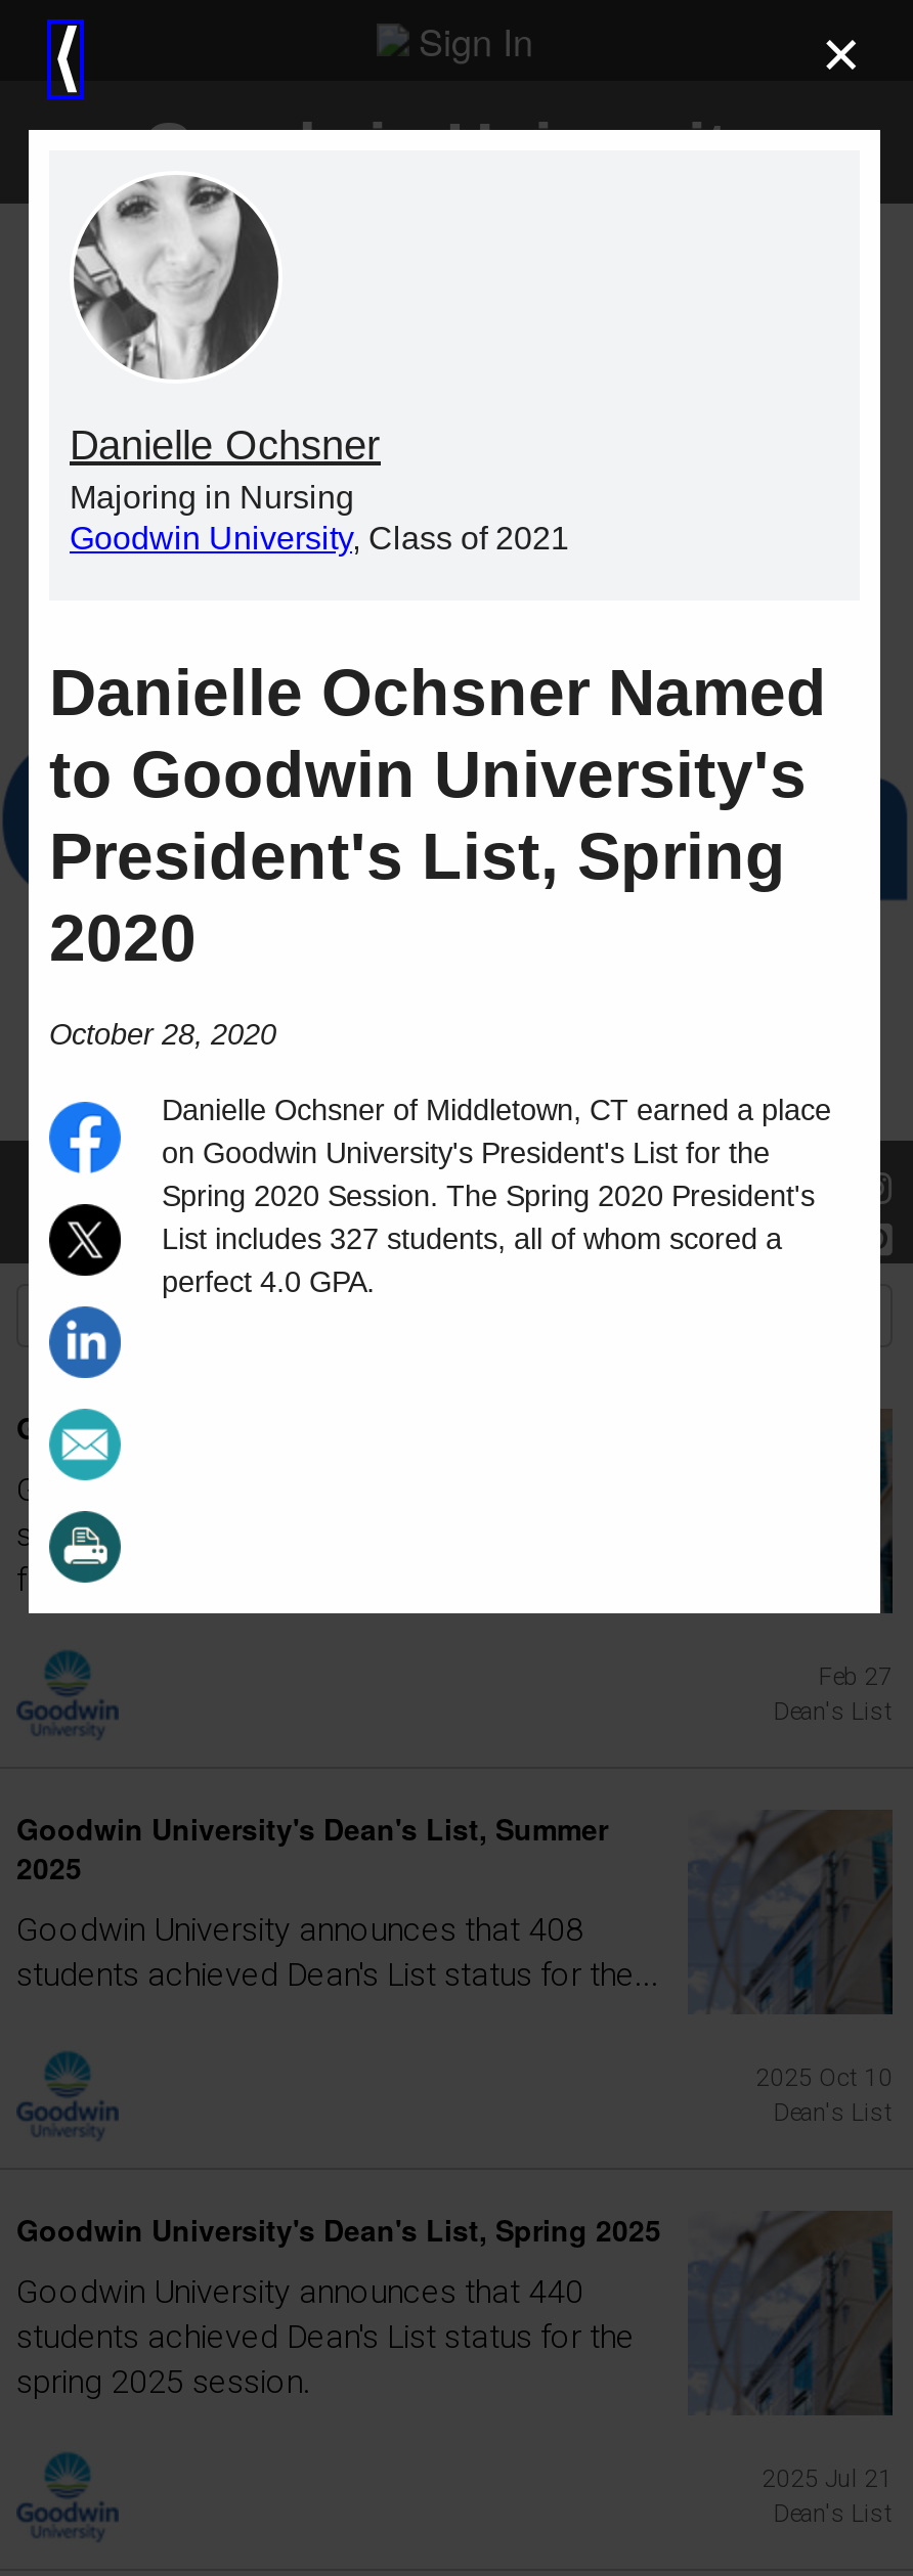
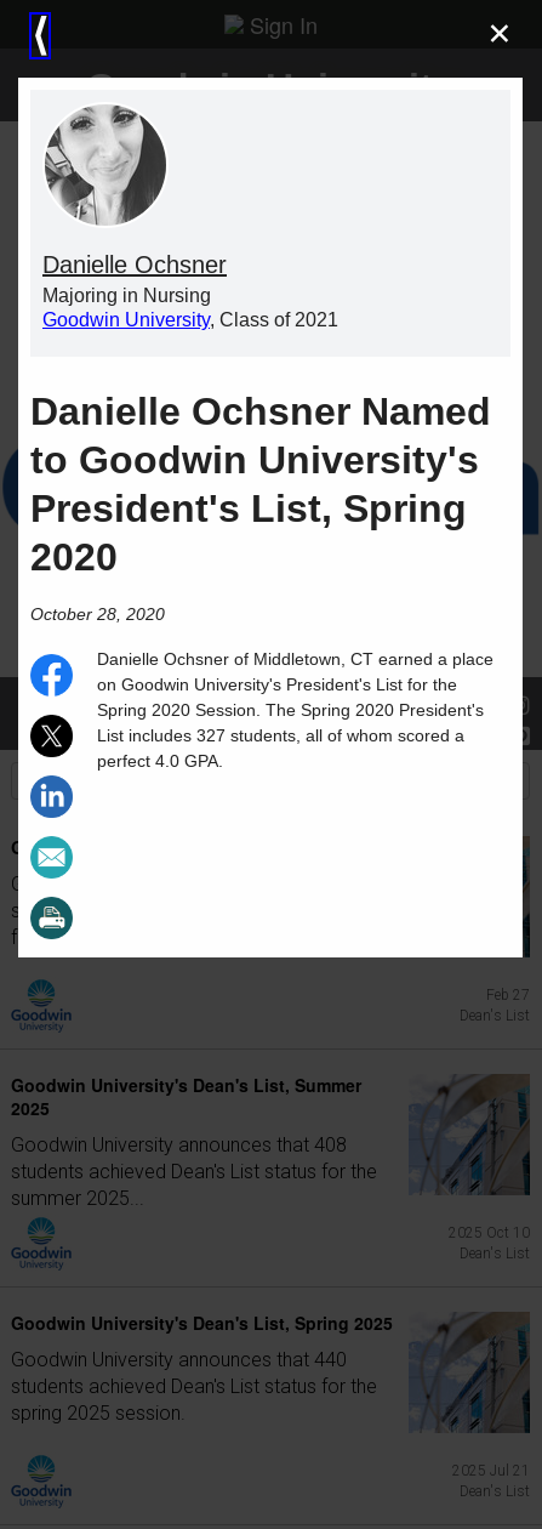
[16,1955,659,1994] students achieved Dean's List status for the... -> [11,1160,377,1210] students achieved Dean's List status for the | summer 2025...

